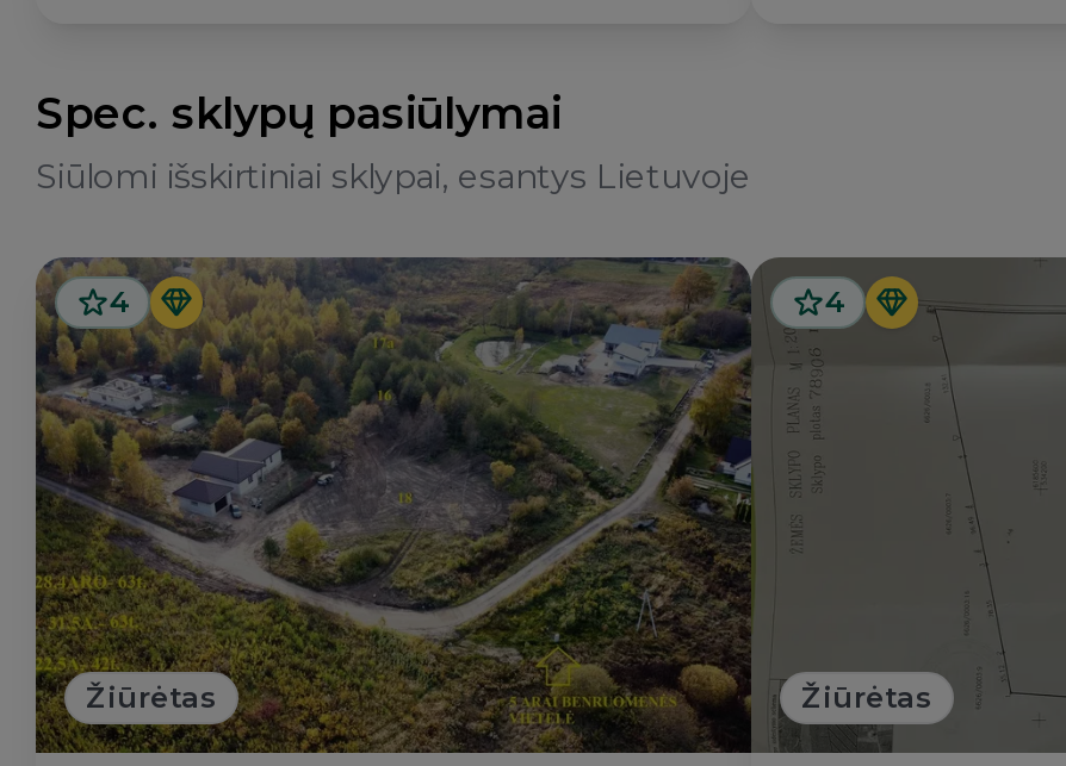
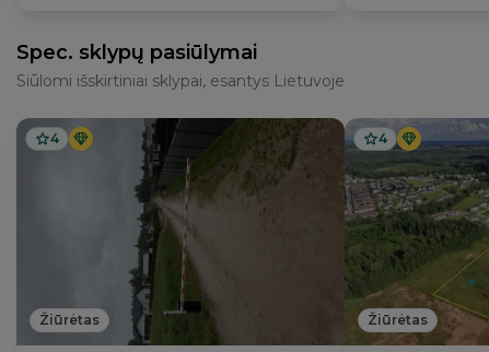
[33,255,1059,755] [image] -> [16,117,486,347] [image]

